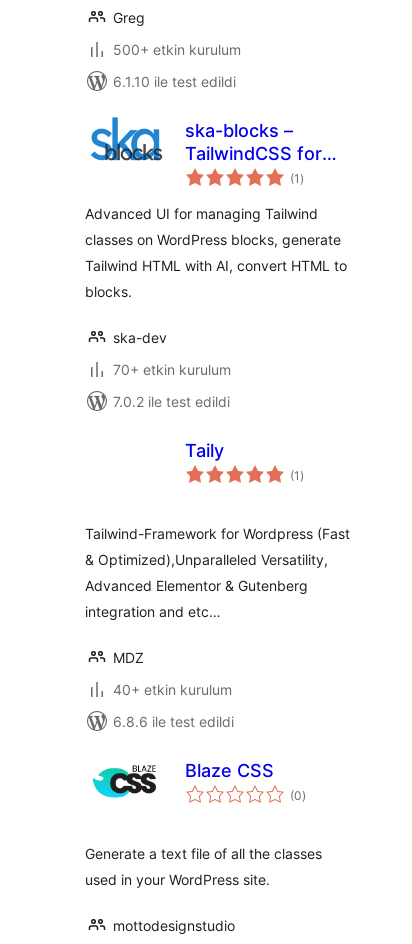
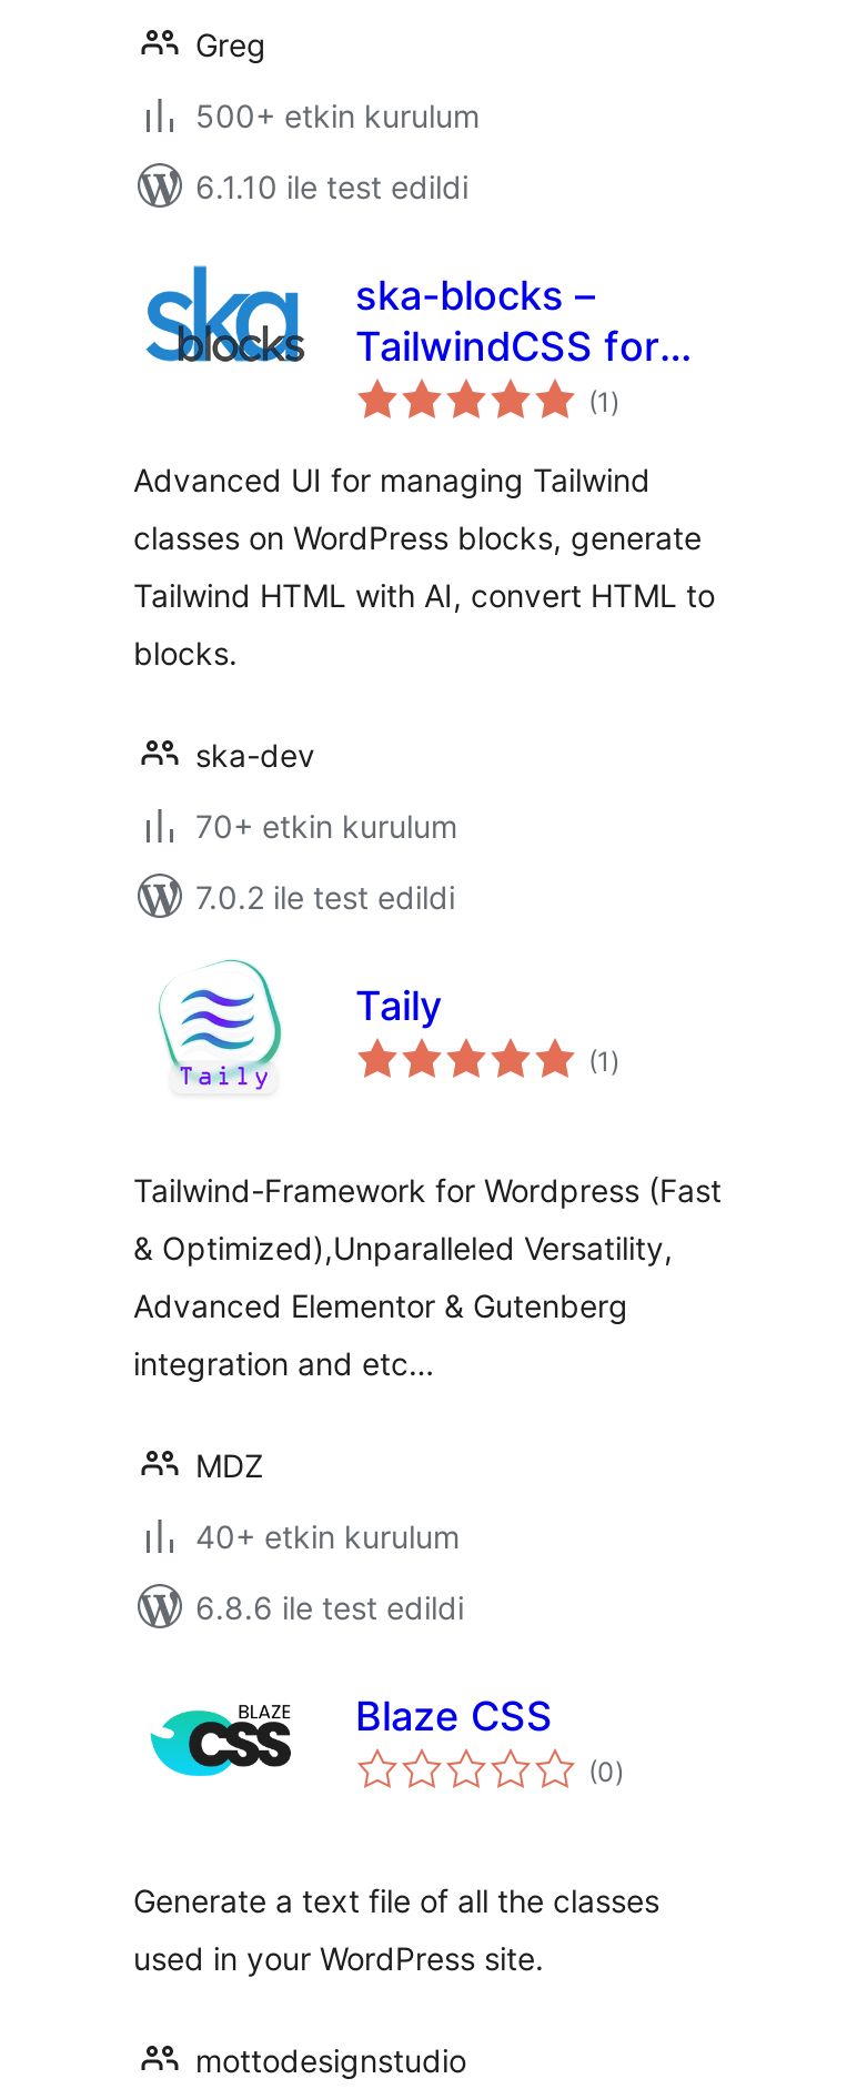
none -> [155,958,284,1093] [image]

